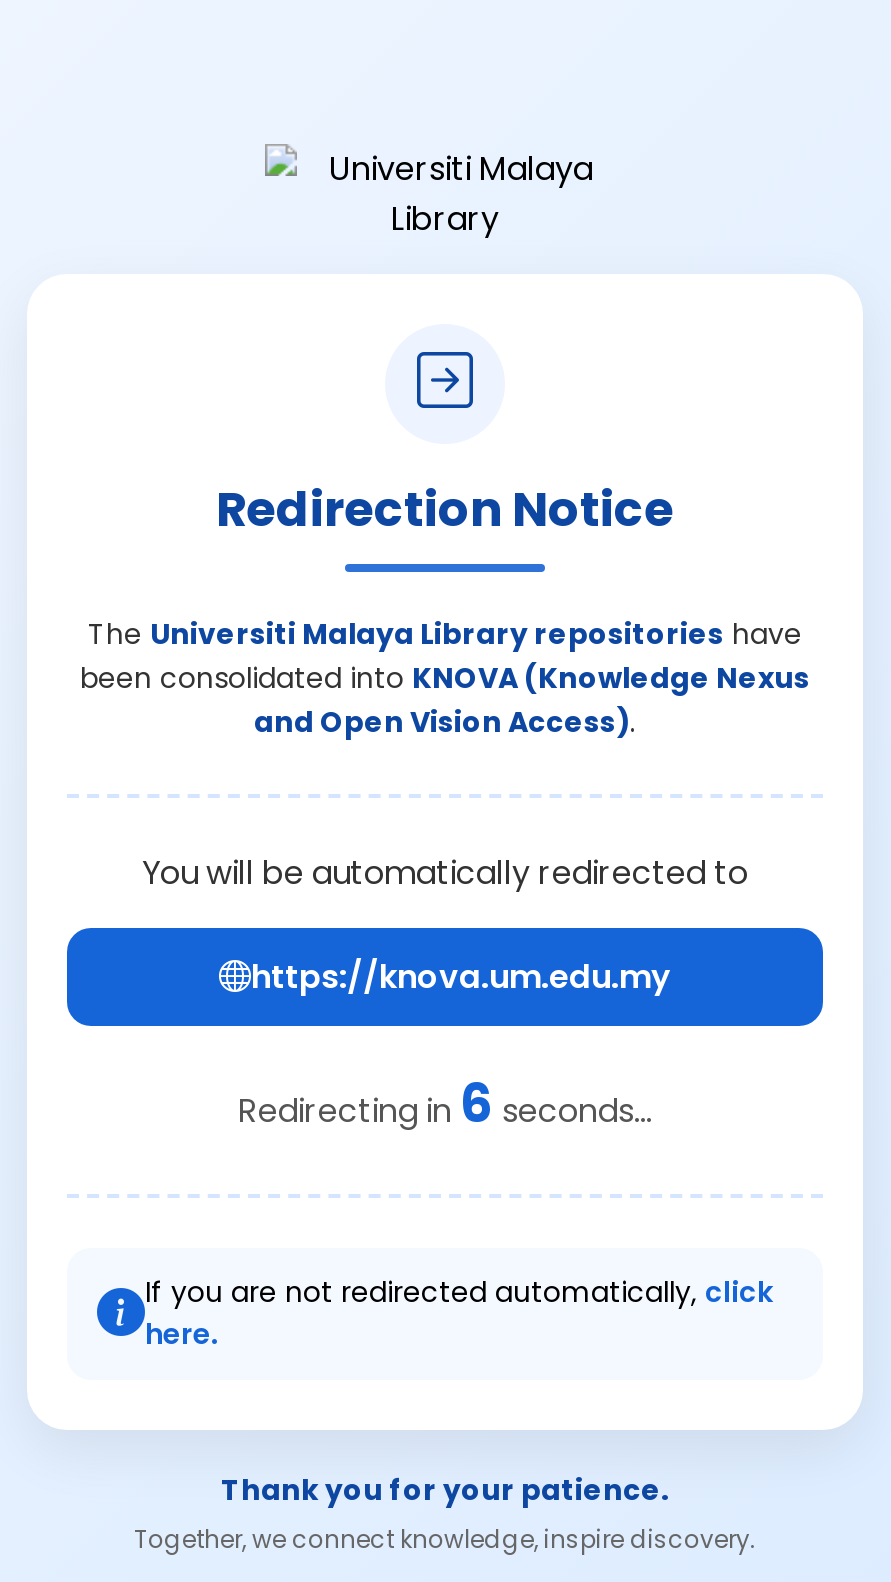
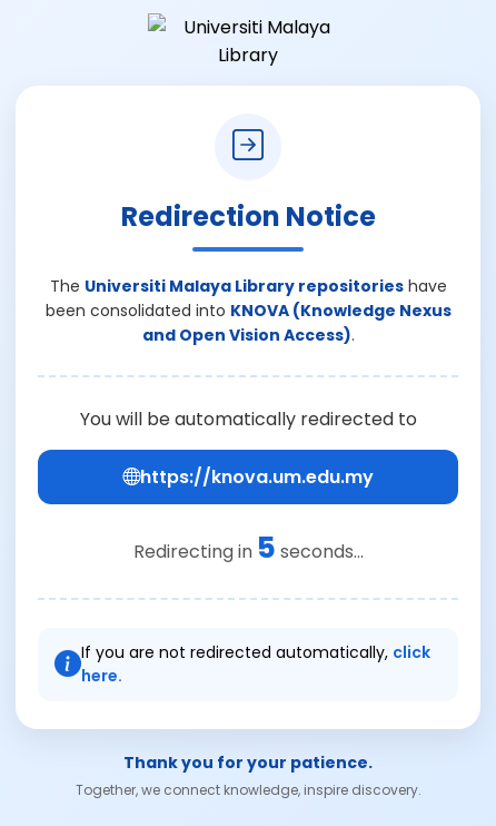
[238,1067,652,1139] Redirecting in 6 seconds... -> [133,527,363,567] Redirecting in 5 seconds...

